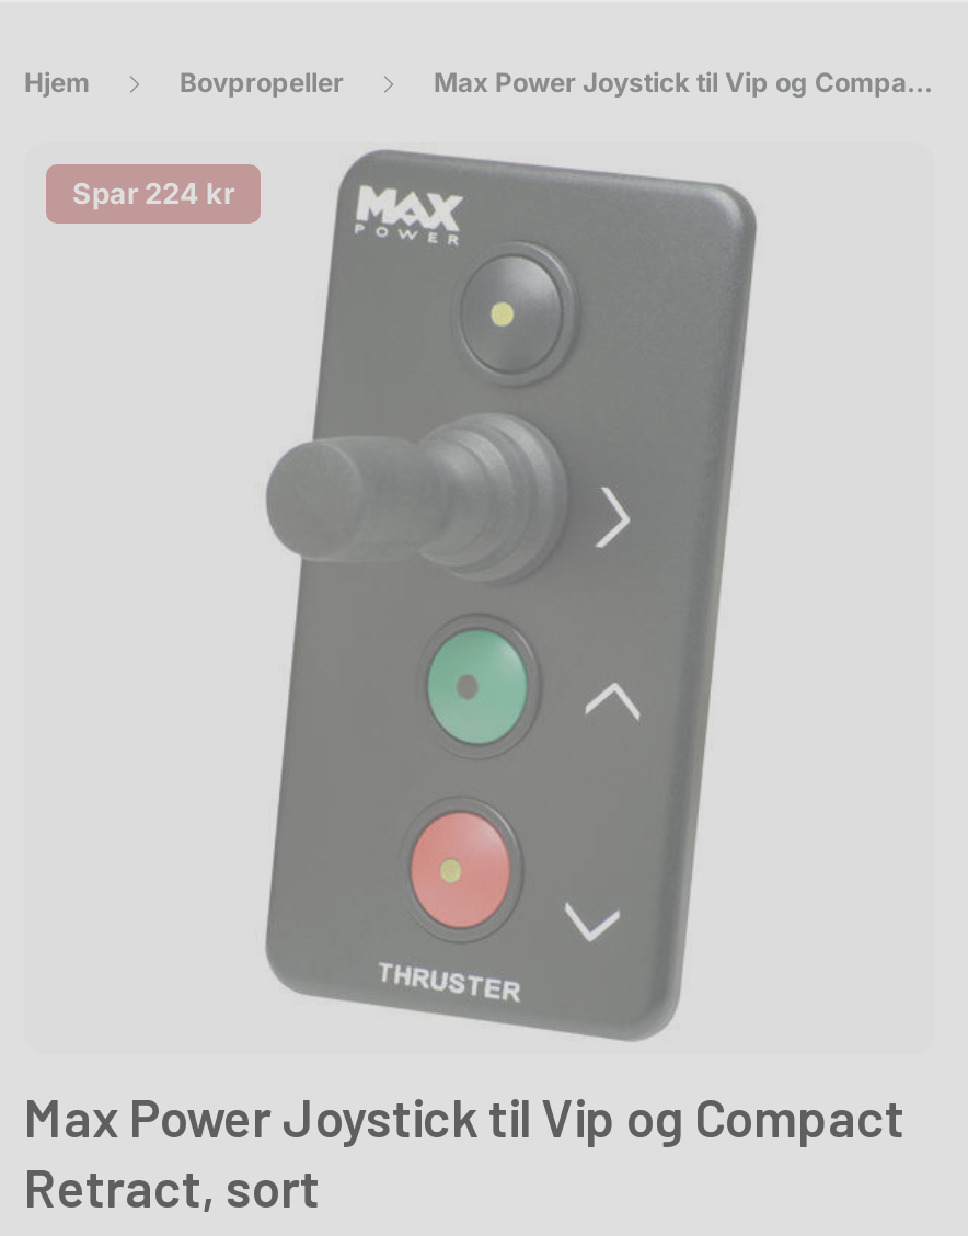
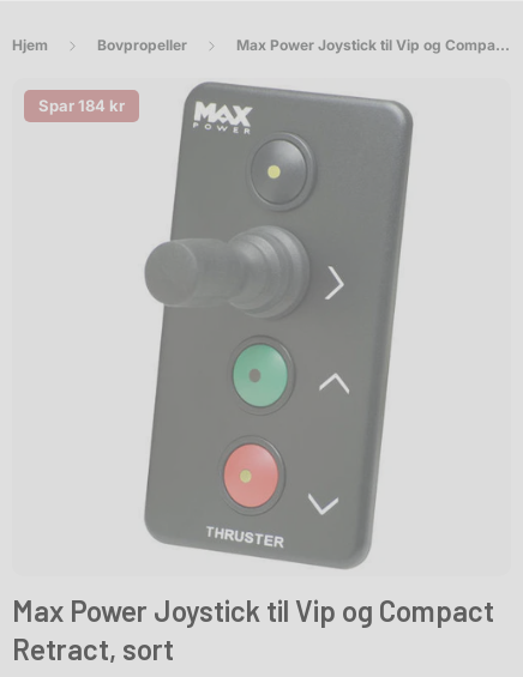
[72,175,234,210] Spar 224 kr -> [38,96,125,115] Spar 184 kr

